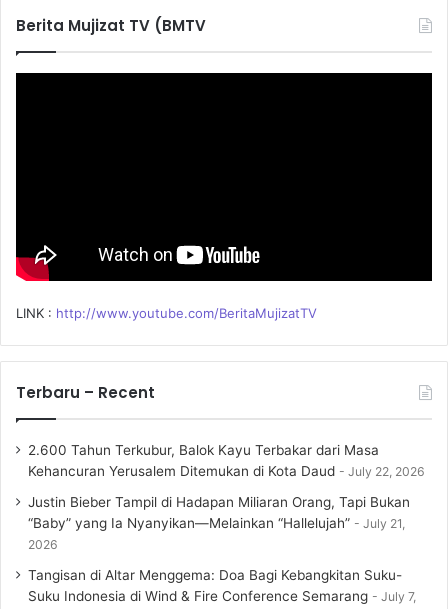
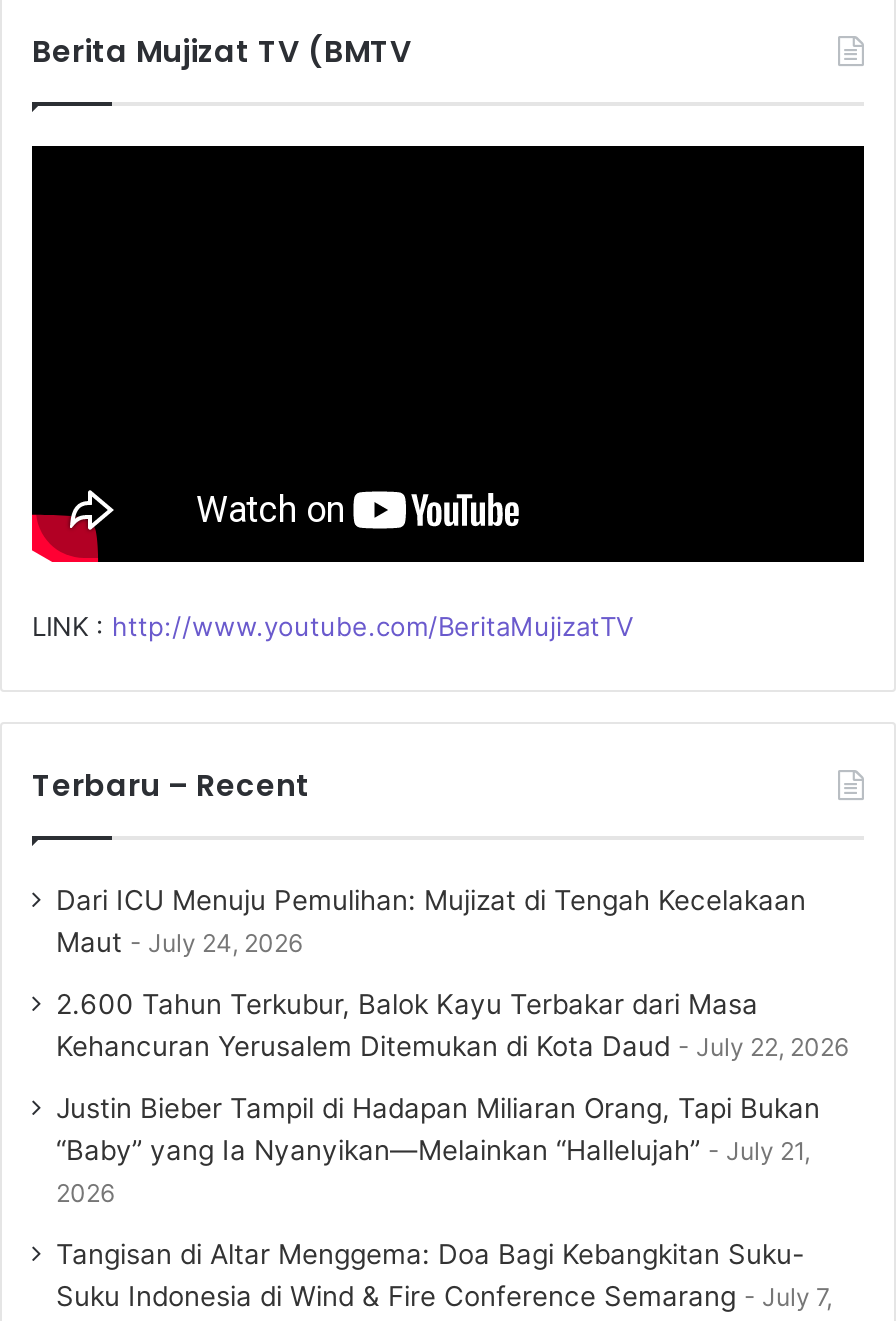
none -> [56,884,806,958] Dari ICU Menuju Pemulihan: Mujizat di Tengah Kecelakaan | Maut | July 24, 2026

